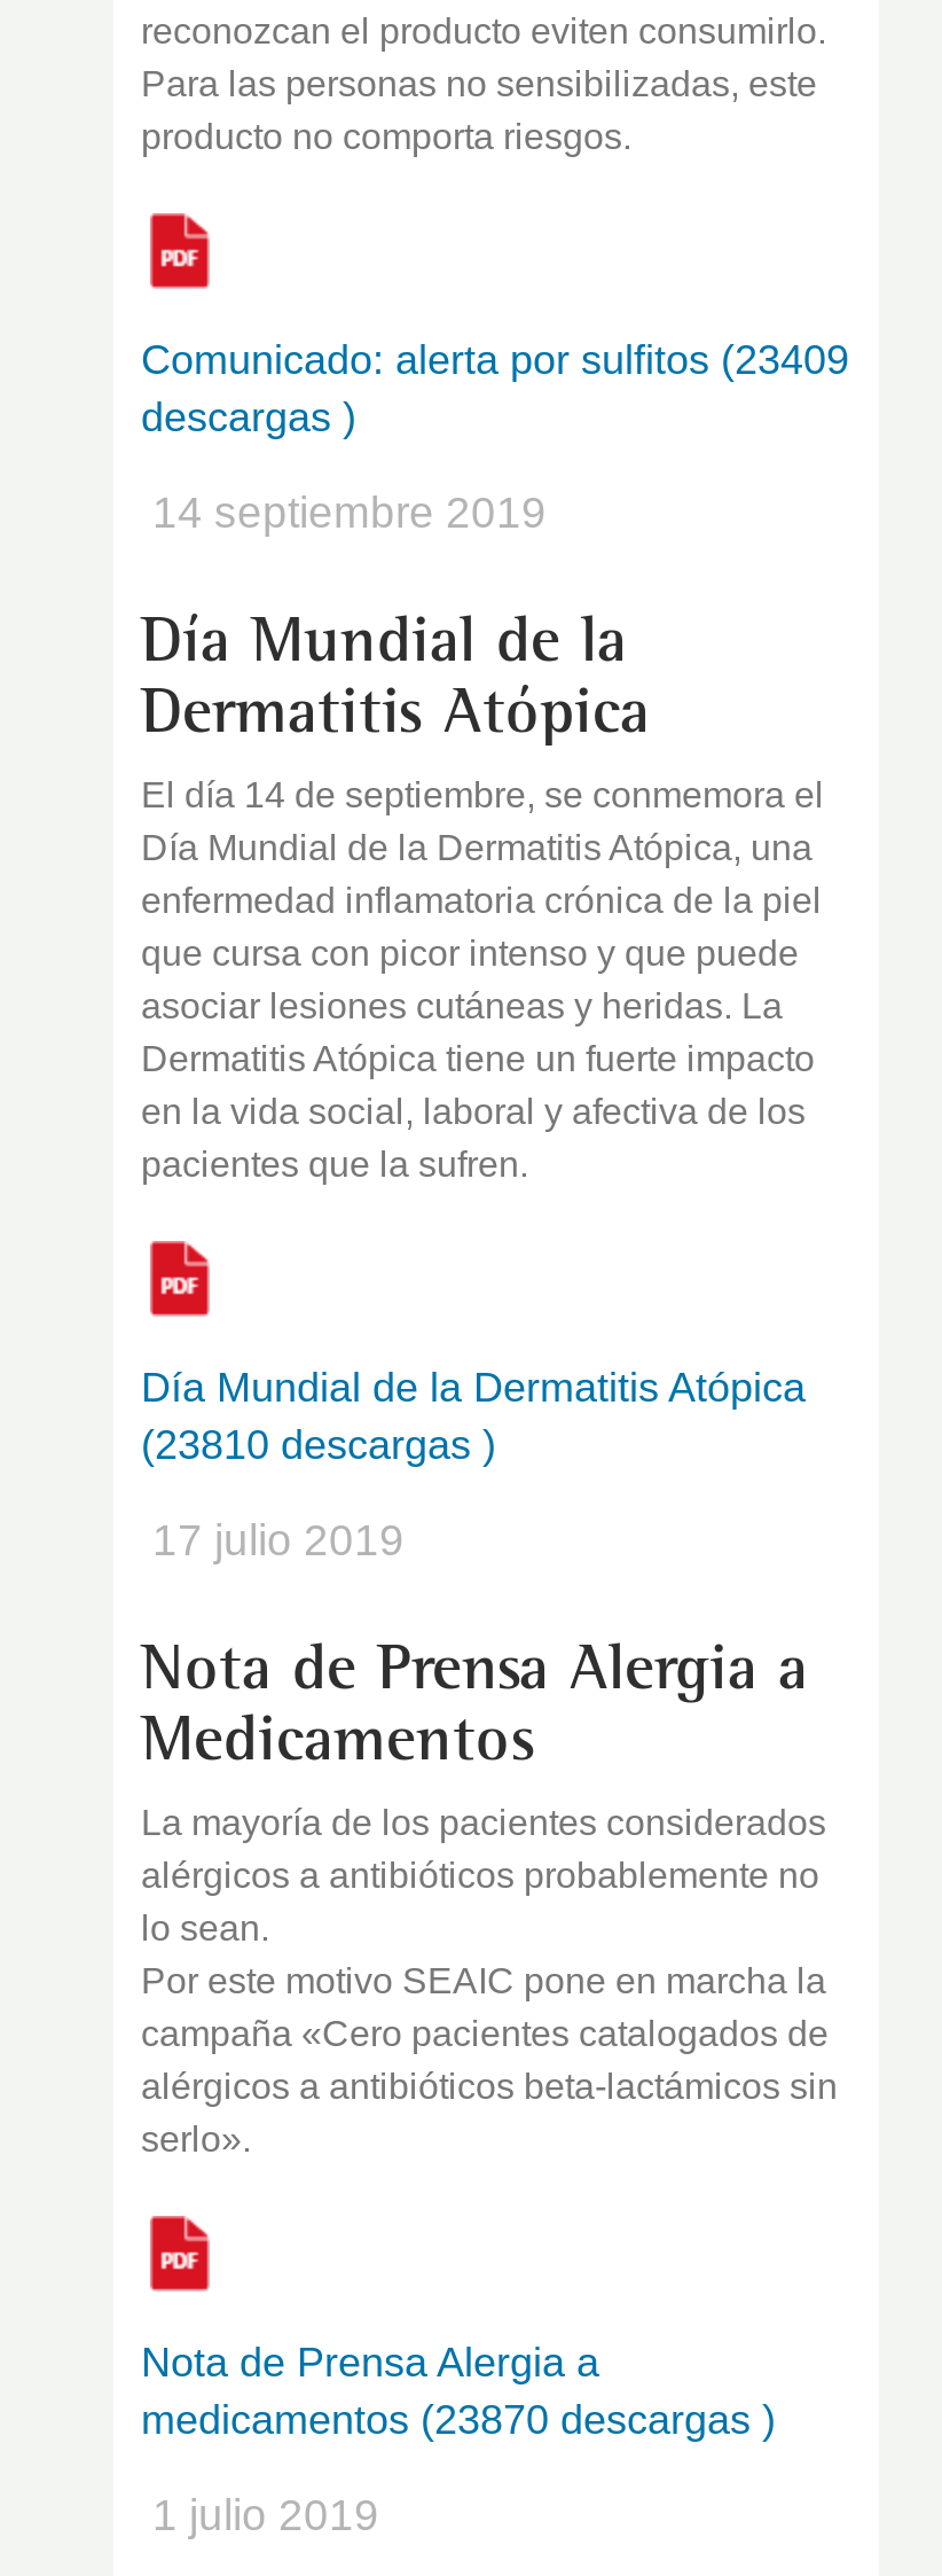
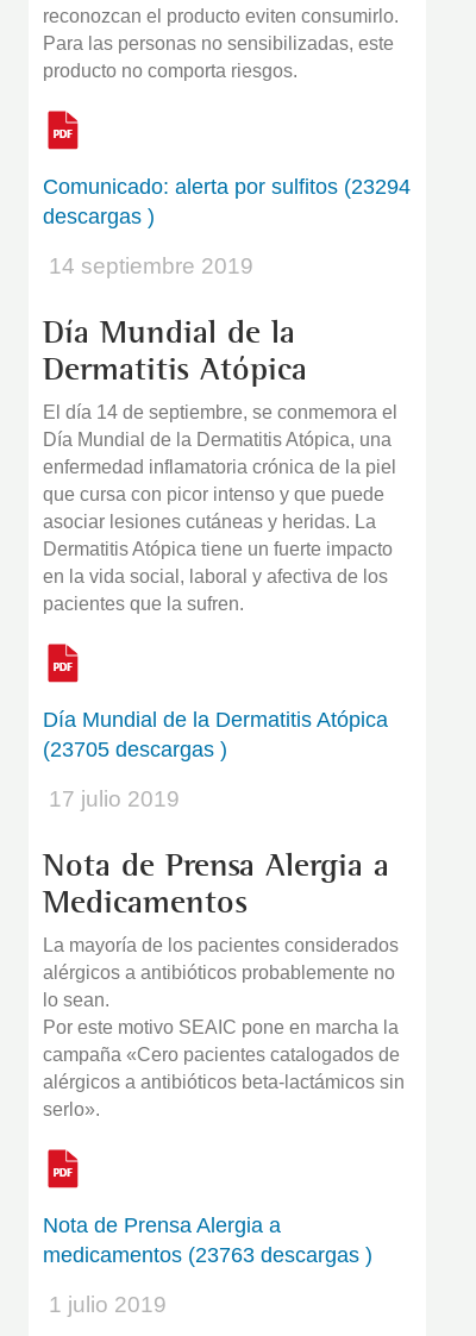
[141,337,849,383] Comunicado: alerta por sulfitos (23409 -> [43,175,411,199] Comunicado: alerta por sulfitos (23294
[141,1422,496,1468] (23810 descargas ) -> [43,738,227,761] (23705 descargas )
[141,2397,776,2443] medicamentos (23870 descargas ) -> [43,1243,372,1267] medicamentos (23763 descargas )

